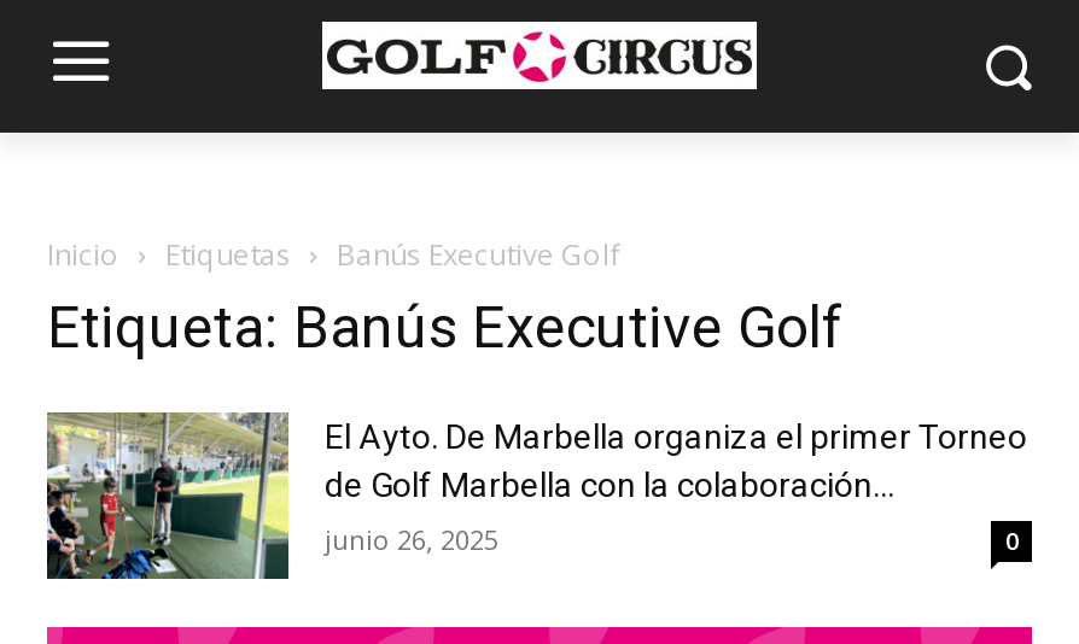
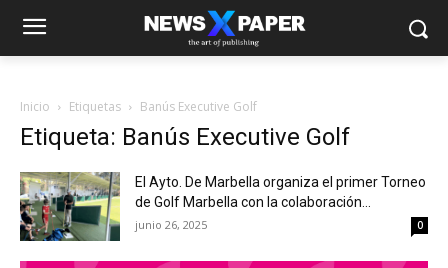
[320,19,759,109] [image] -> [134,10,314,47] [image]

